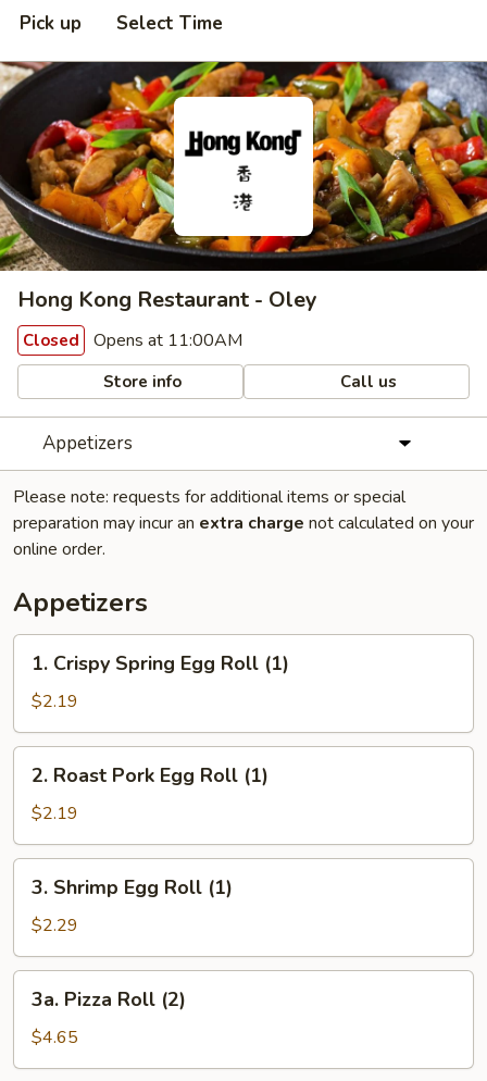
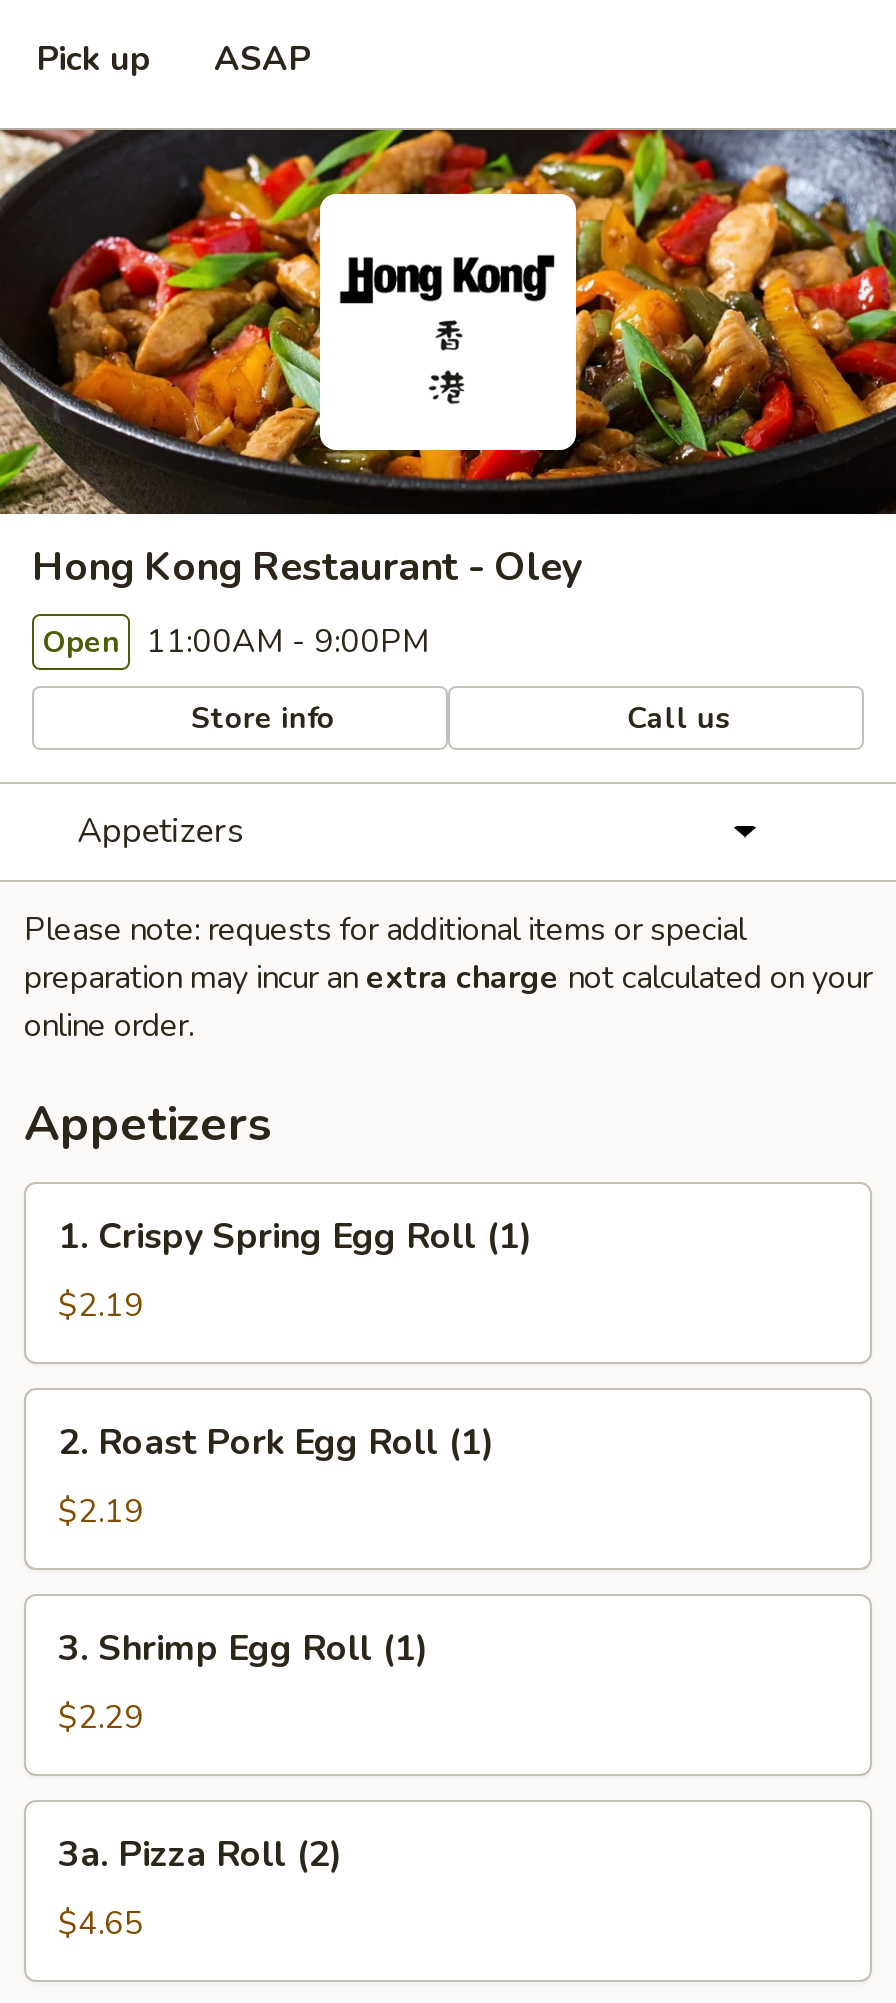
[116,11,223,36] Select Time -> [214,36,310,82] ASAP
[23,328,242,352] Closed Opens at 11:00AM -> [42,620,430,664] Open 11:00AM - 9:00PM

